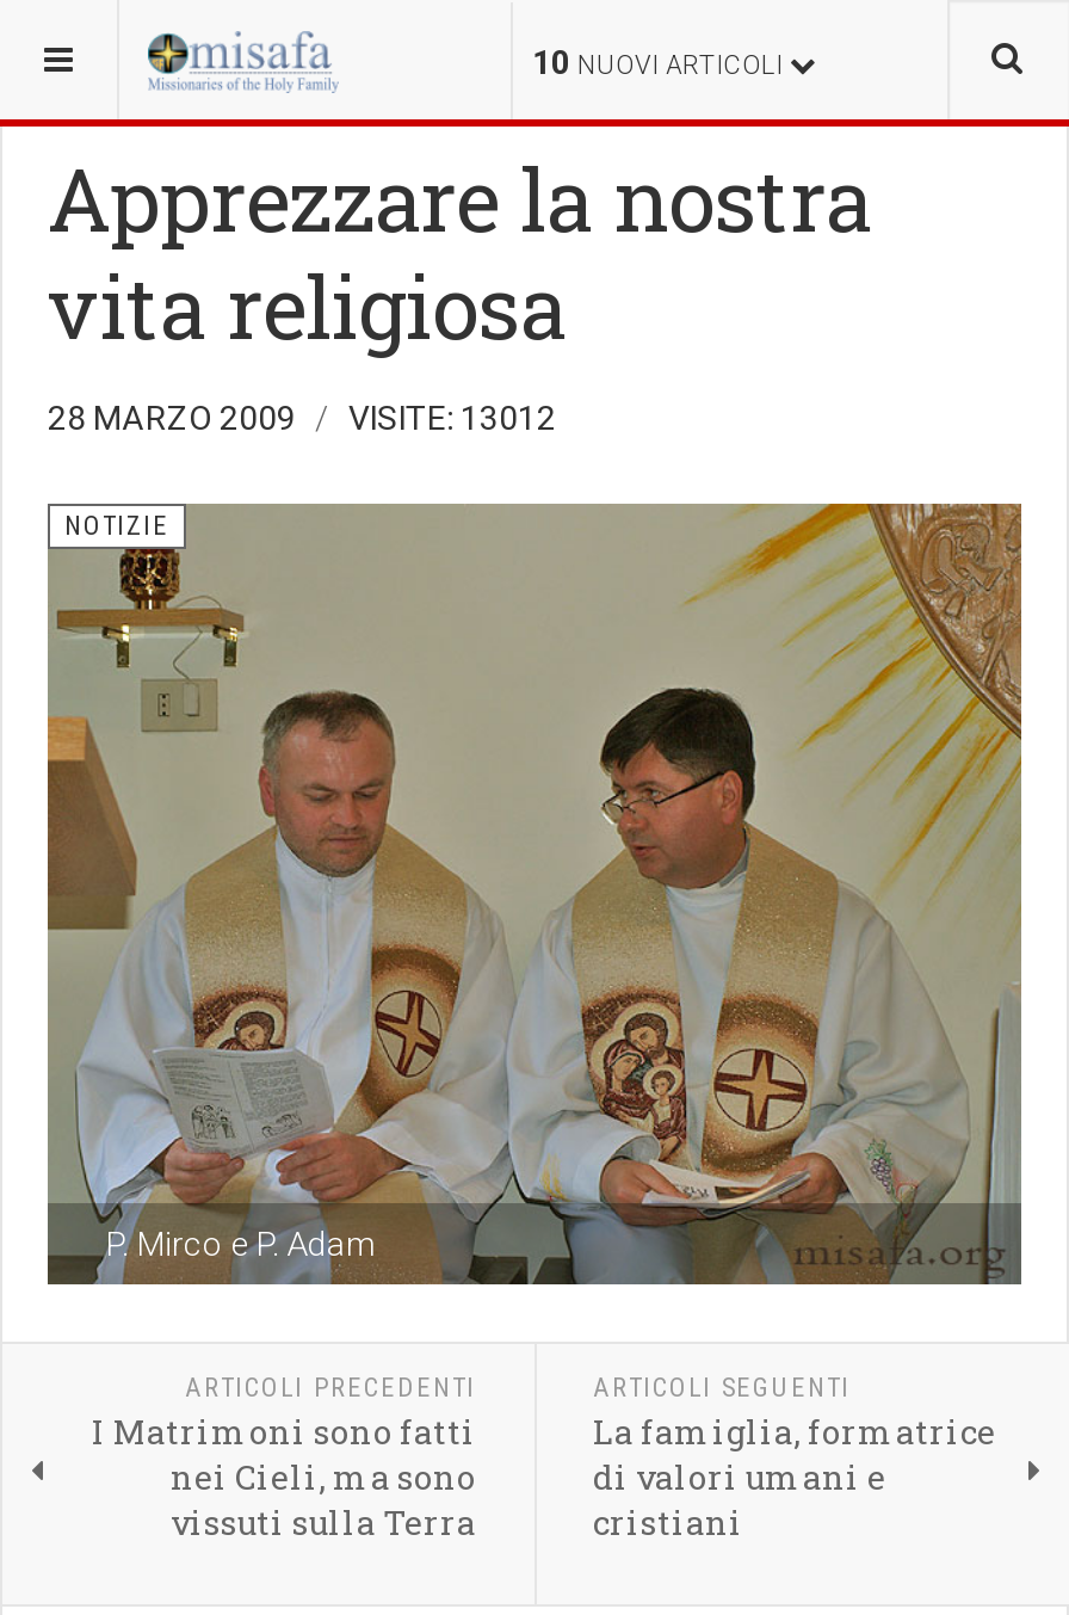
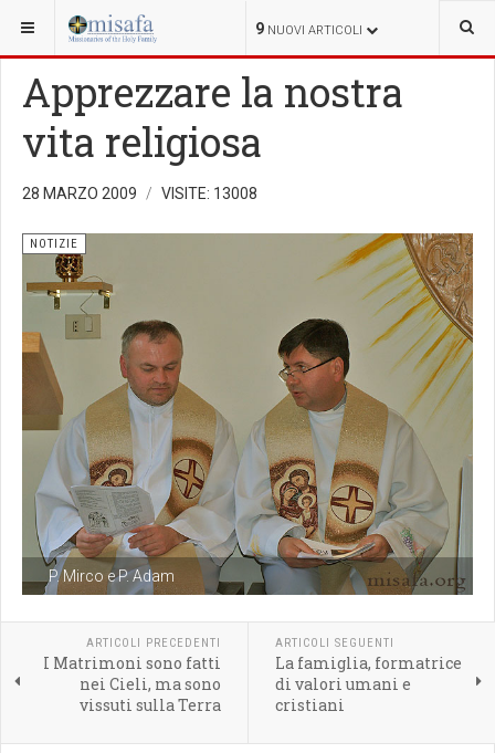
[532,43,783,81] 10 NUOVI ARTICOLI -> [255,20,362,38] 9 NUOVI ARTICOLI
[48,399,556,437] 28 MARZO 2009 VISITE: 13012 -> [22,185,257,202] 28 MARZO 2009 VISITE: 13008

